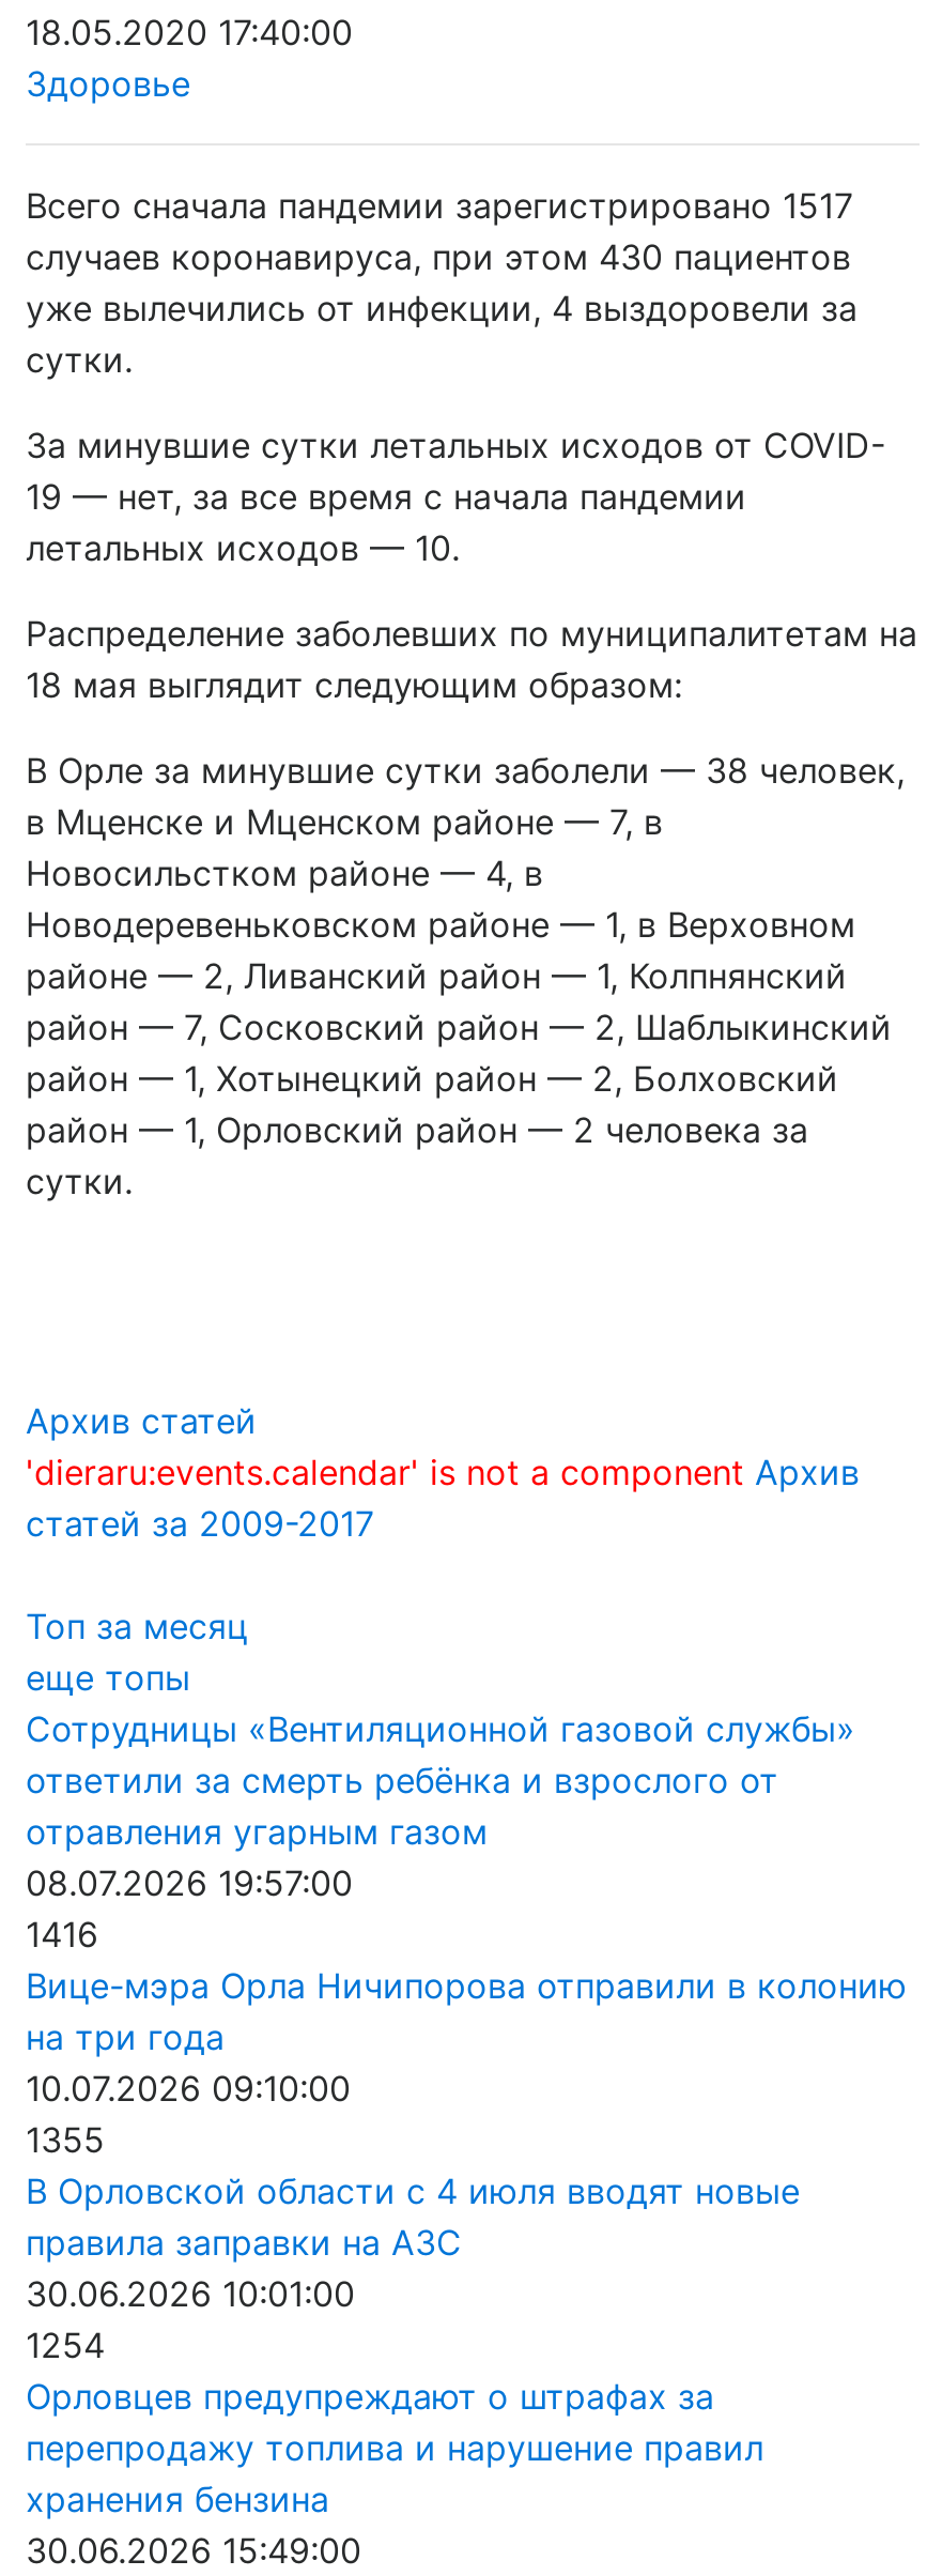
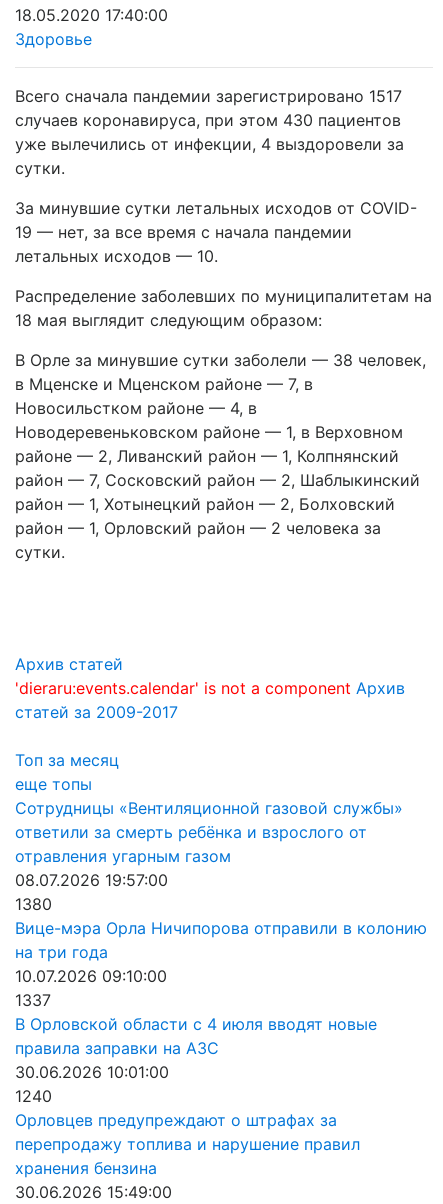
[26,1913,98,1956] 1416 -> [15,894,52,914] 1380
[26,2118,105,2161] 1355 -> [15,990,51,1010] 1337
[26,2324,105,2366] 1254 -> [15,1086,52,1106] 1240

